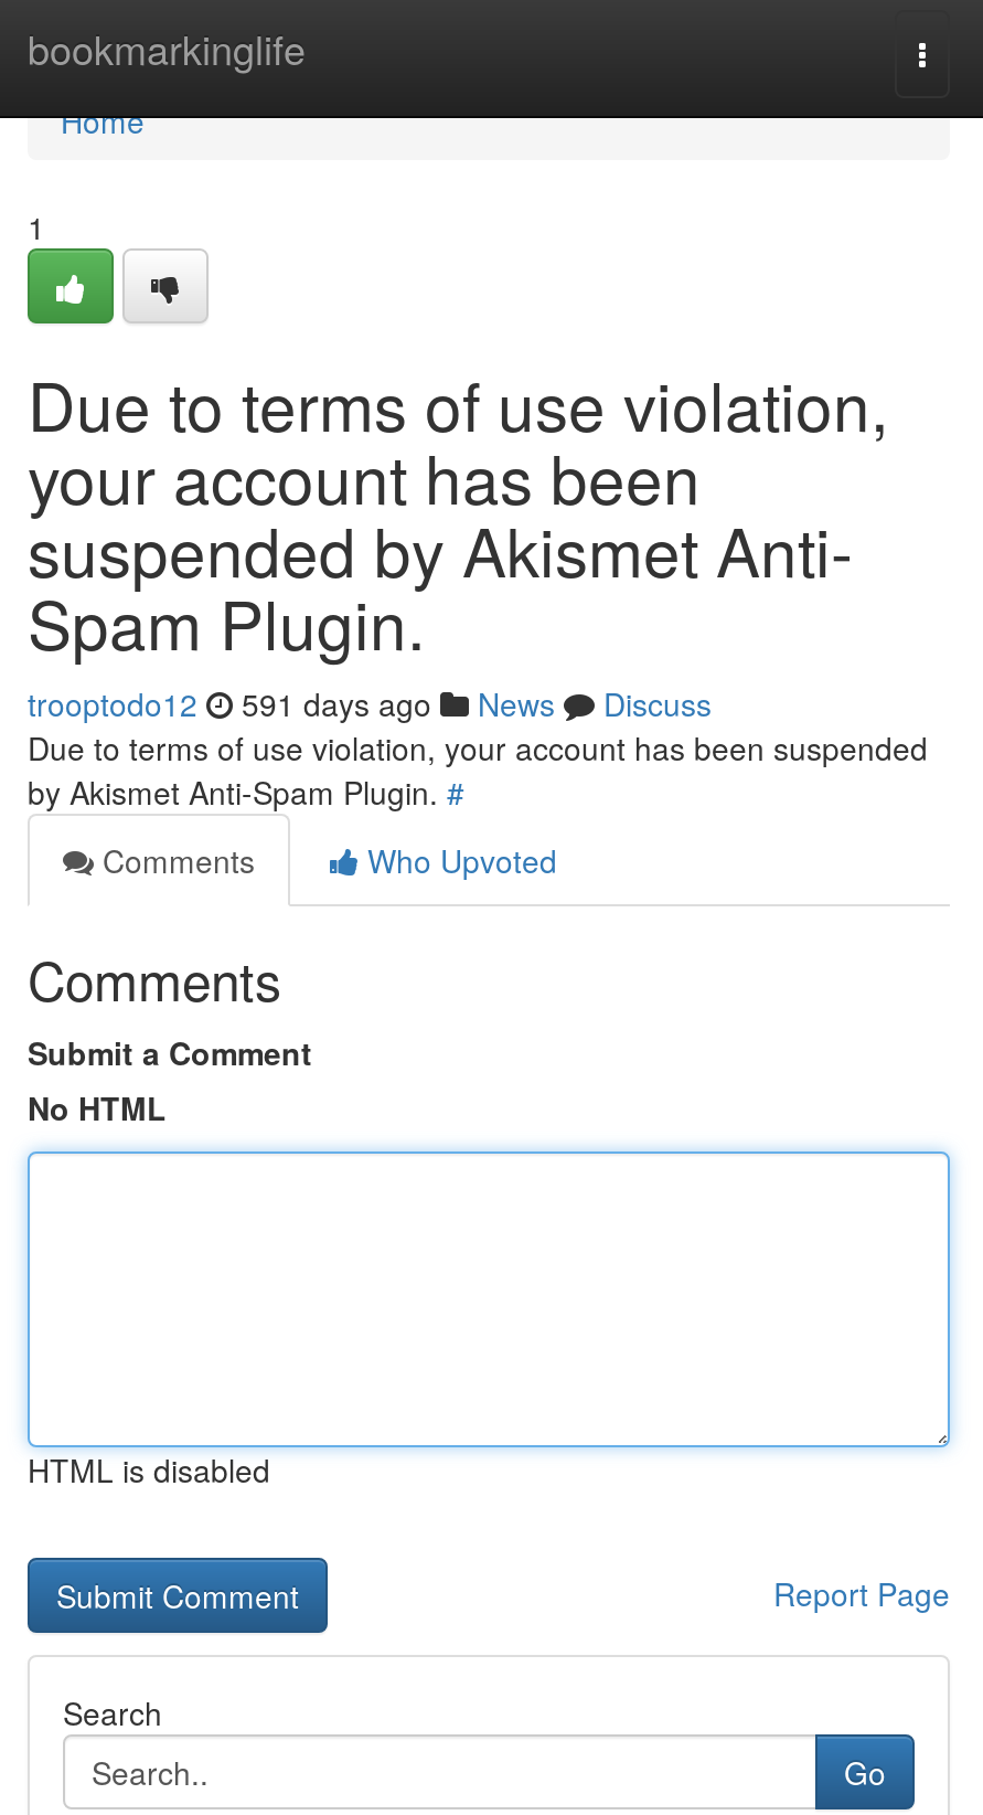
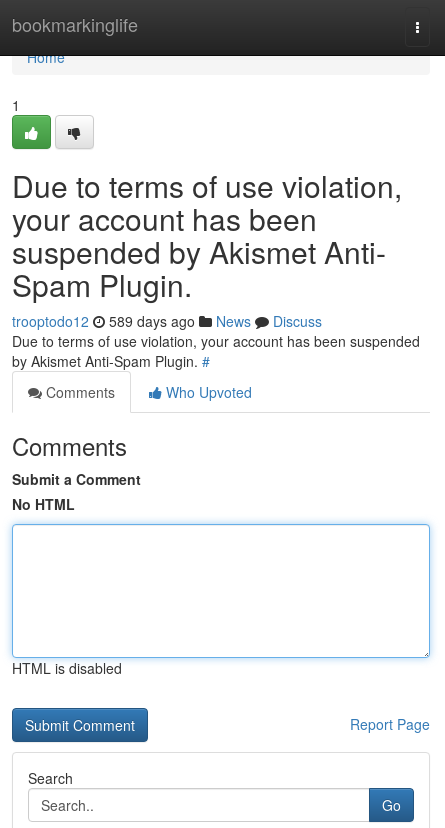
[28,681,712,725] trooptodo12 591 days ago News Discuss -> [12,311,322,331] trooptodo12 589 days ago News Discuss

